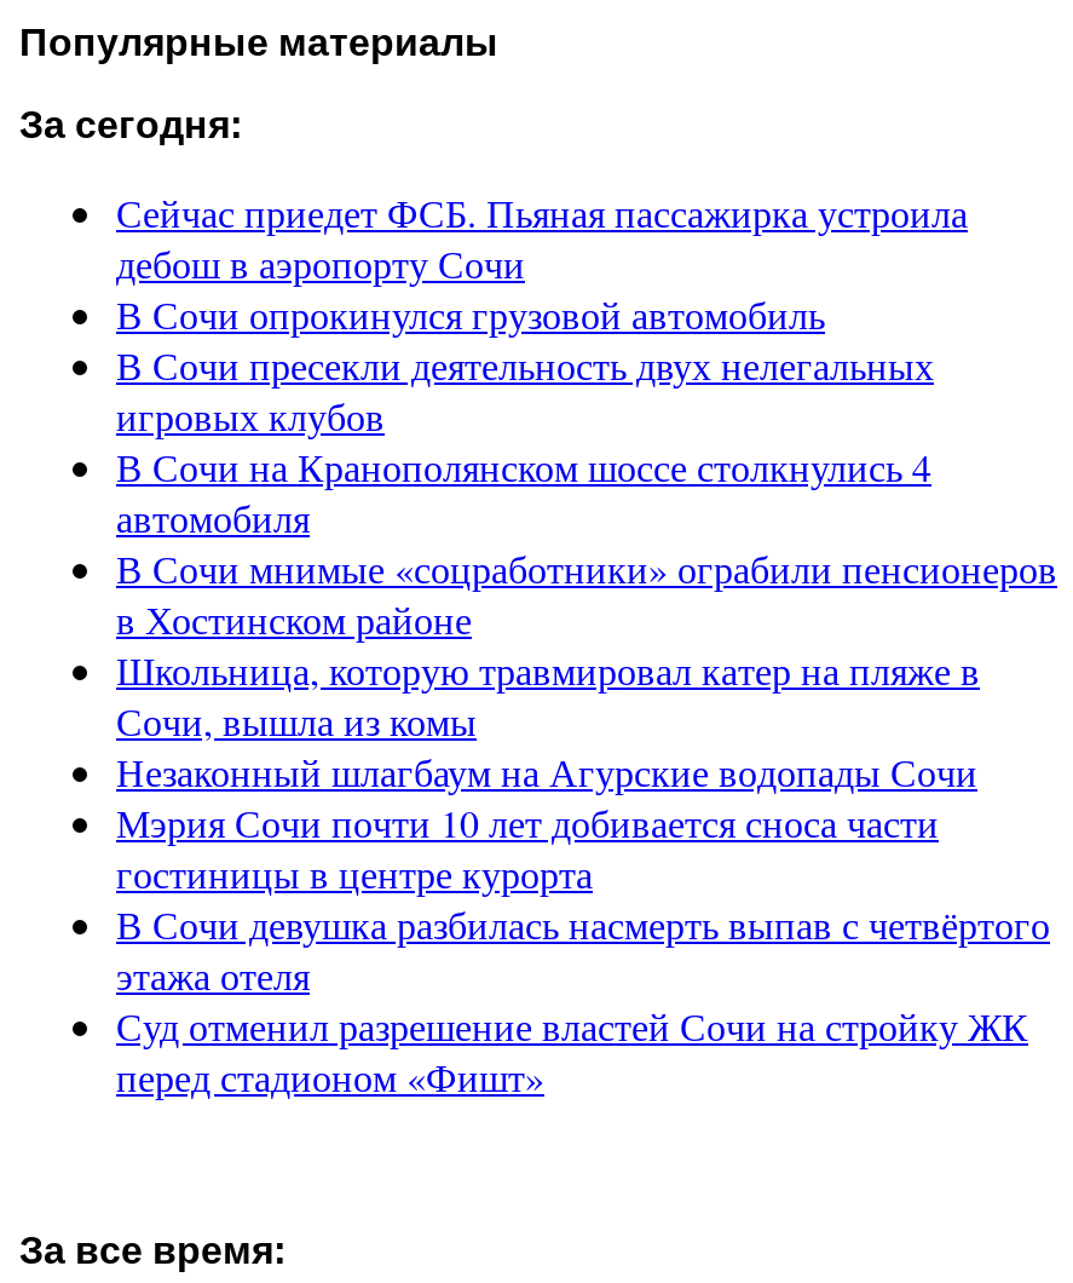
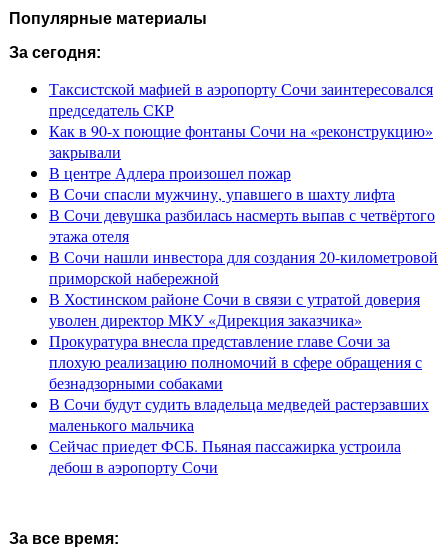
moved [116,186,968,288] -> [49,435,401,477]: Сейчас приедет ФСБ. Пьяная пассажирка устроила | дебош в аэропорту Сочи
[116,288,1057,898] В Сочи опрокинулся грузовой автомобиль | В Сочи пресекли деятельность двух нелегальных | игровых клубов | В Сочи на Кранополянском шоссе столкнулись 4 | автомобиля | В Сочи мнимые «соцработники» ограбили пенсионеров | в Хостинском районе | Школьница, которую травмировал катер на пляже в | Сочи, вышла из комы | Незаконный шлагбаум на Агурские водопады Сочи | Мэрия Сочи почти 10 лет добивается сноса части | гостиницы в центре курорта -> [49,78,433,204] Таксистской мафией в аэропорту Сочи заинтересовался | председатель СКР | Как в 90-х поющие фонтаны Сочи на «реконструкцию» | закрывали | В центре Адлера произошел пожар | В Сочи спасли мужчину, упавшего в шахту лифта
moved [116,898,1050,999] -> [49,204,435,246]: В Сочи девушка разбилась насмерть выпав с четвёртого | этажа отеля
[116,999,1028,1101] Суд отменил разрешение властей Сочи на стройку ЖК | перед стадионом «Фишт» -> [49,246,438,435] В Сочи нашли инвестора для создания 20-километровой | приморской набережной | В Хостинском районе Сочи в связи с утратой доверия | уволен директор МКУ «Дирекция заказчика» | Прокуратура внесла представление главе Сочи за | плохую реализацию полномочий в сфере обращения с | безнадзорными собаками | В Сочи будут судить владельца медведей растерзавших | маленького мальчика

